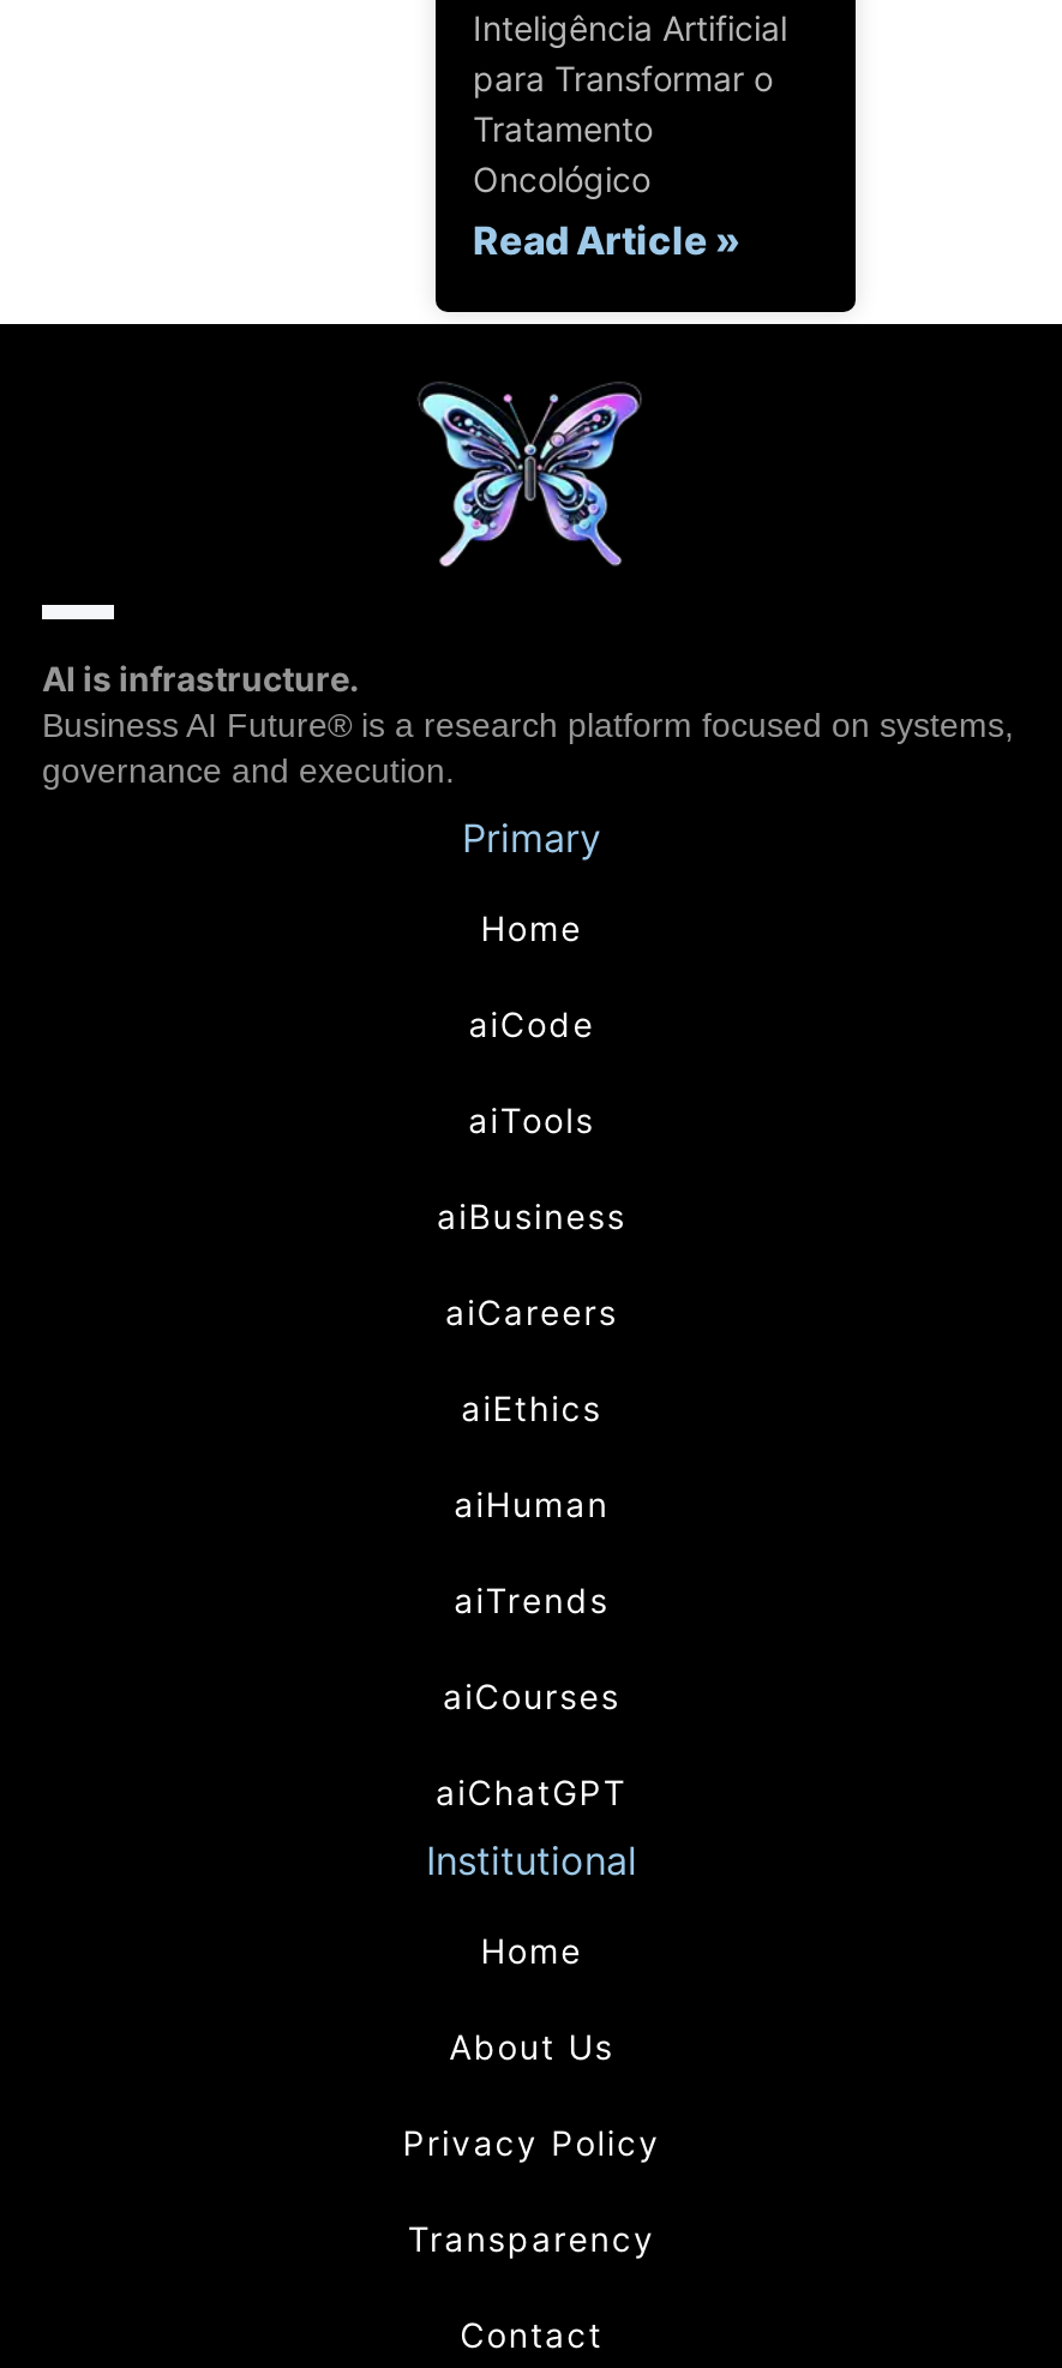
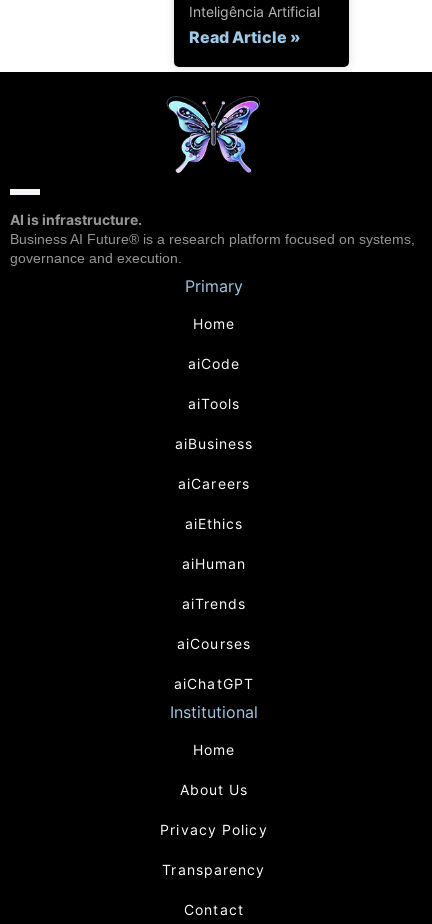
[473,58,773,199] para Transformar o | Tratamento | Oncológico -> none

